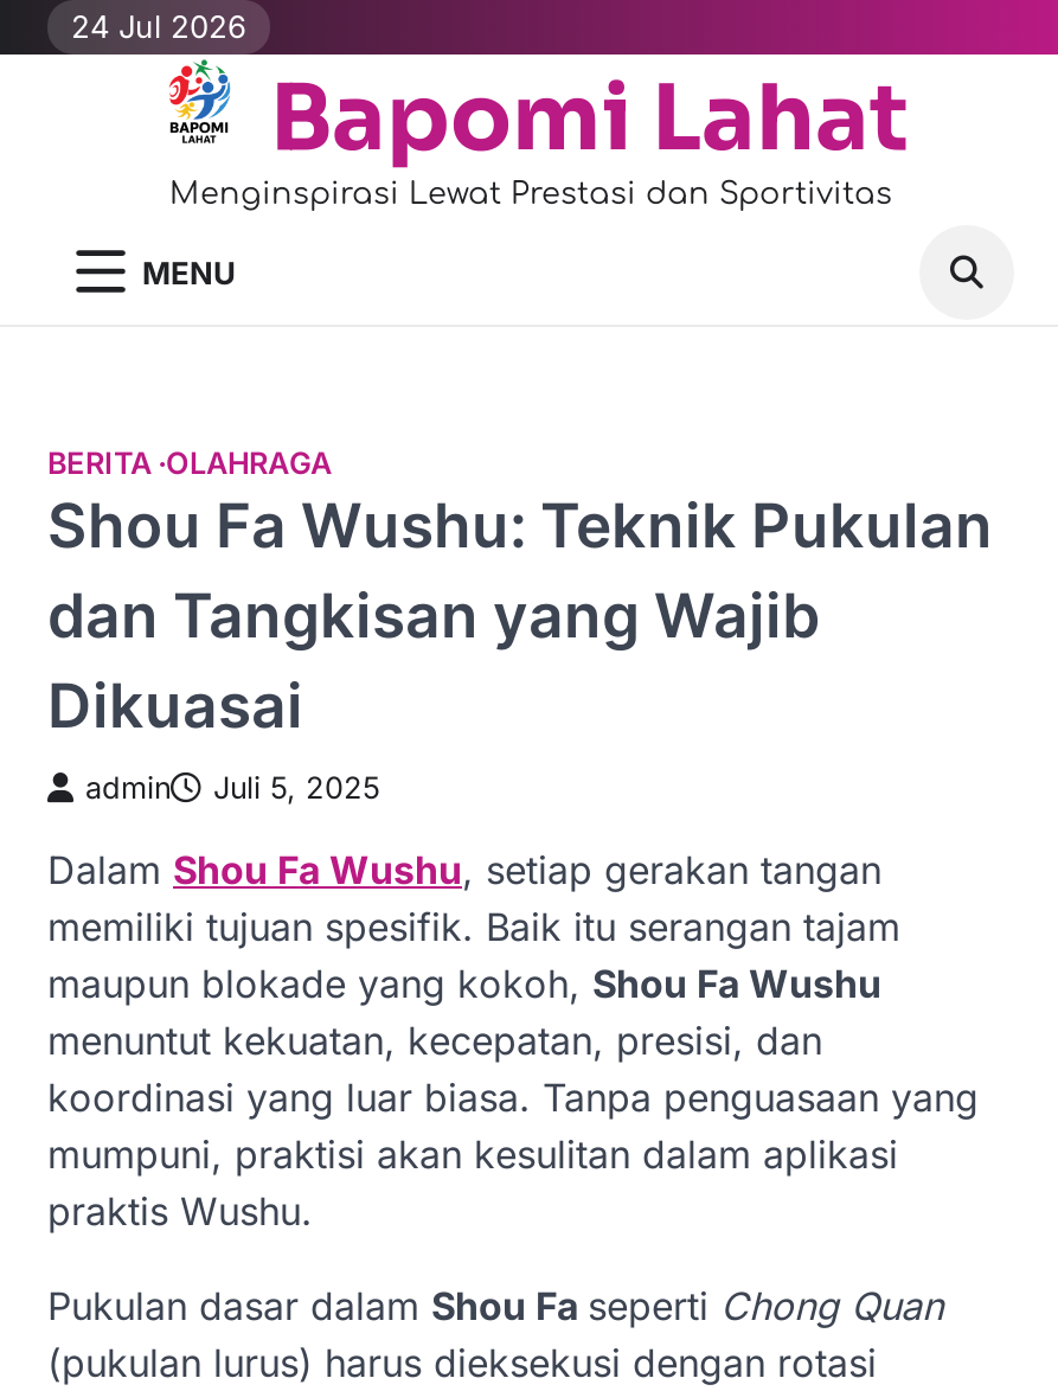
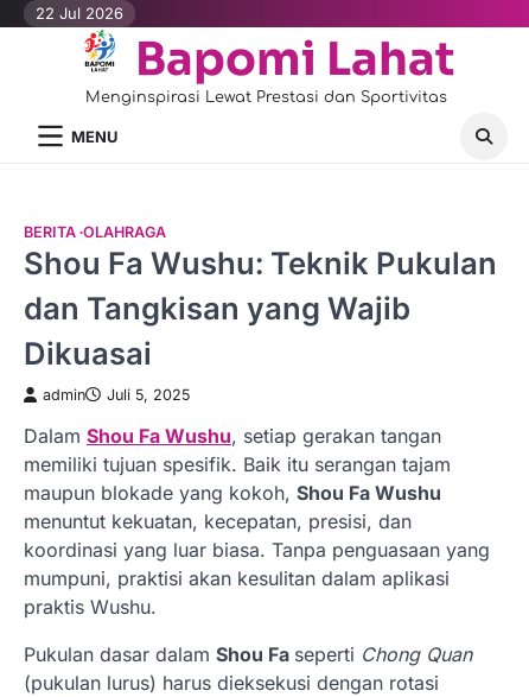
[71,7,246,45] 24 Jul 2026 -> [36,4,123,23] 22 Jul 2026

